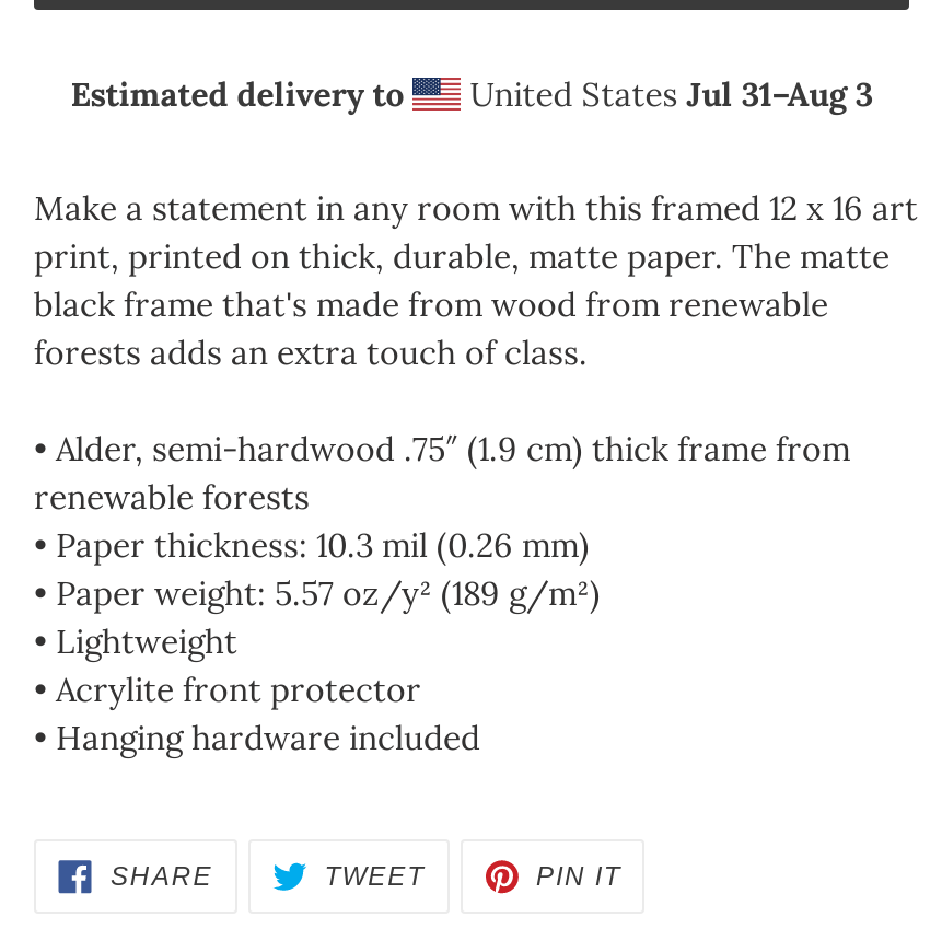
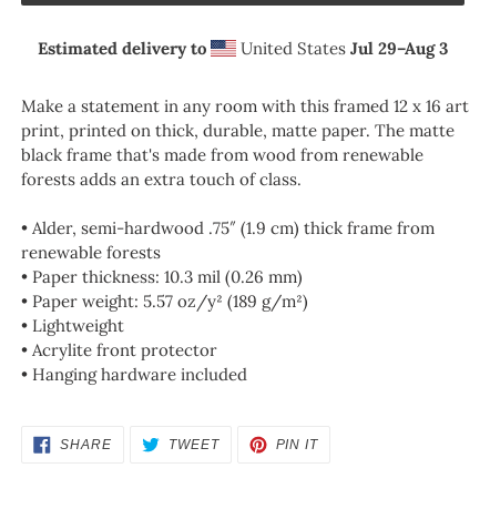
[461,73,872,115] United States Jul 31–Aug 3 -> [236,38,448,59] United States Jul 29–Aug 3

